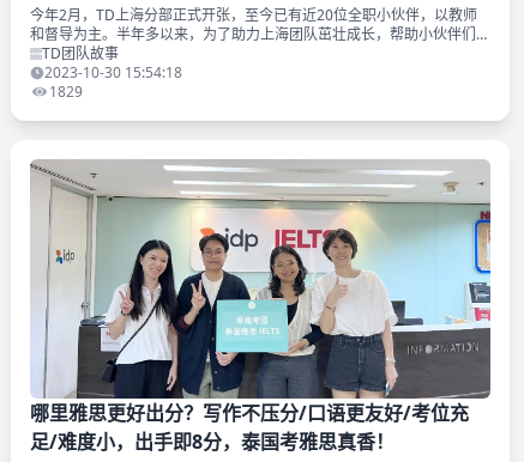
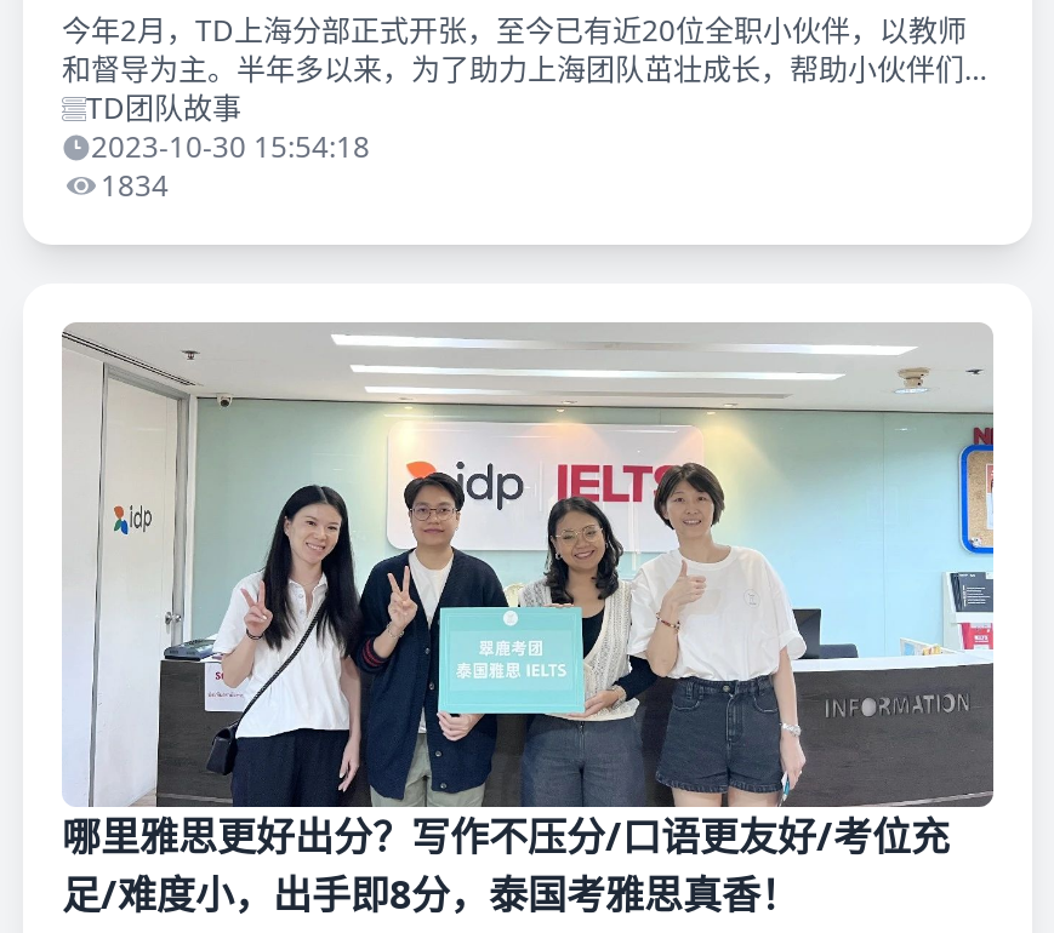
[49,81,83,102] 1829 -> [101,165,169,206] 1834

